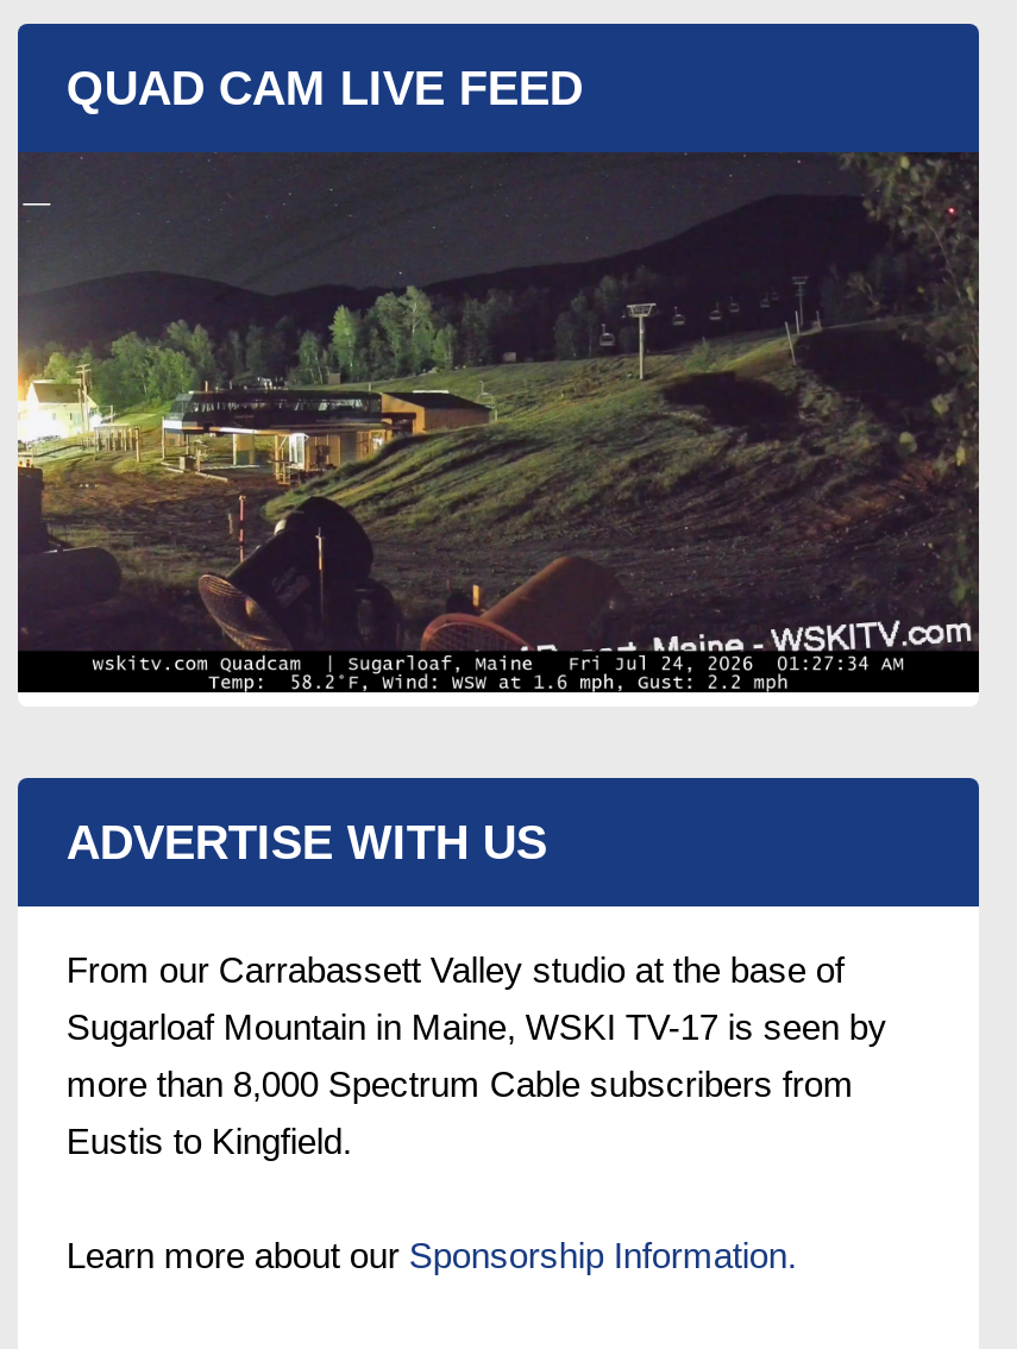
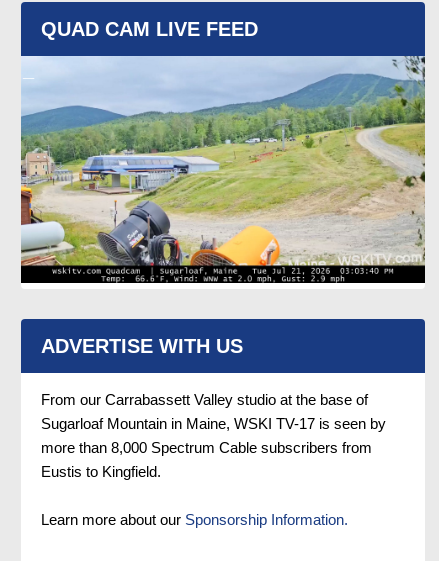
[15,150,981,669] [image] -> [20,55,426,279] [image]

